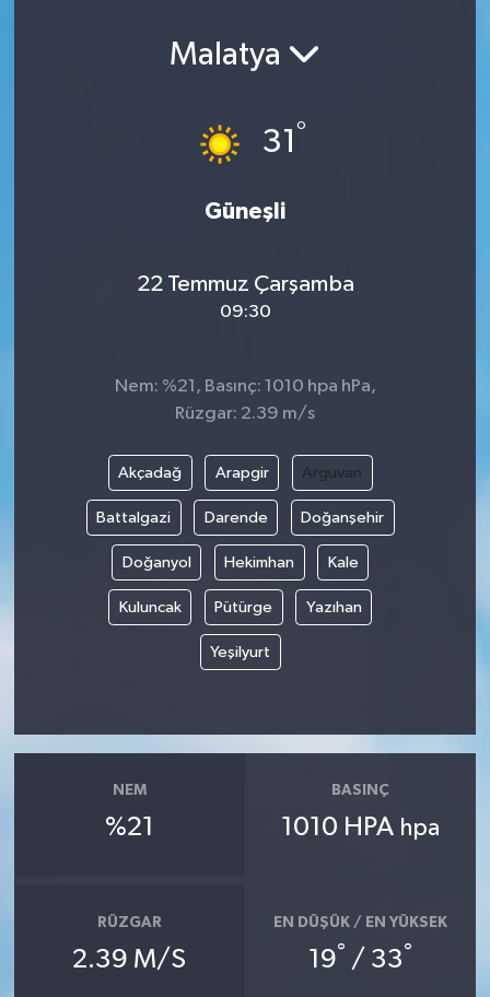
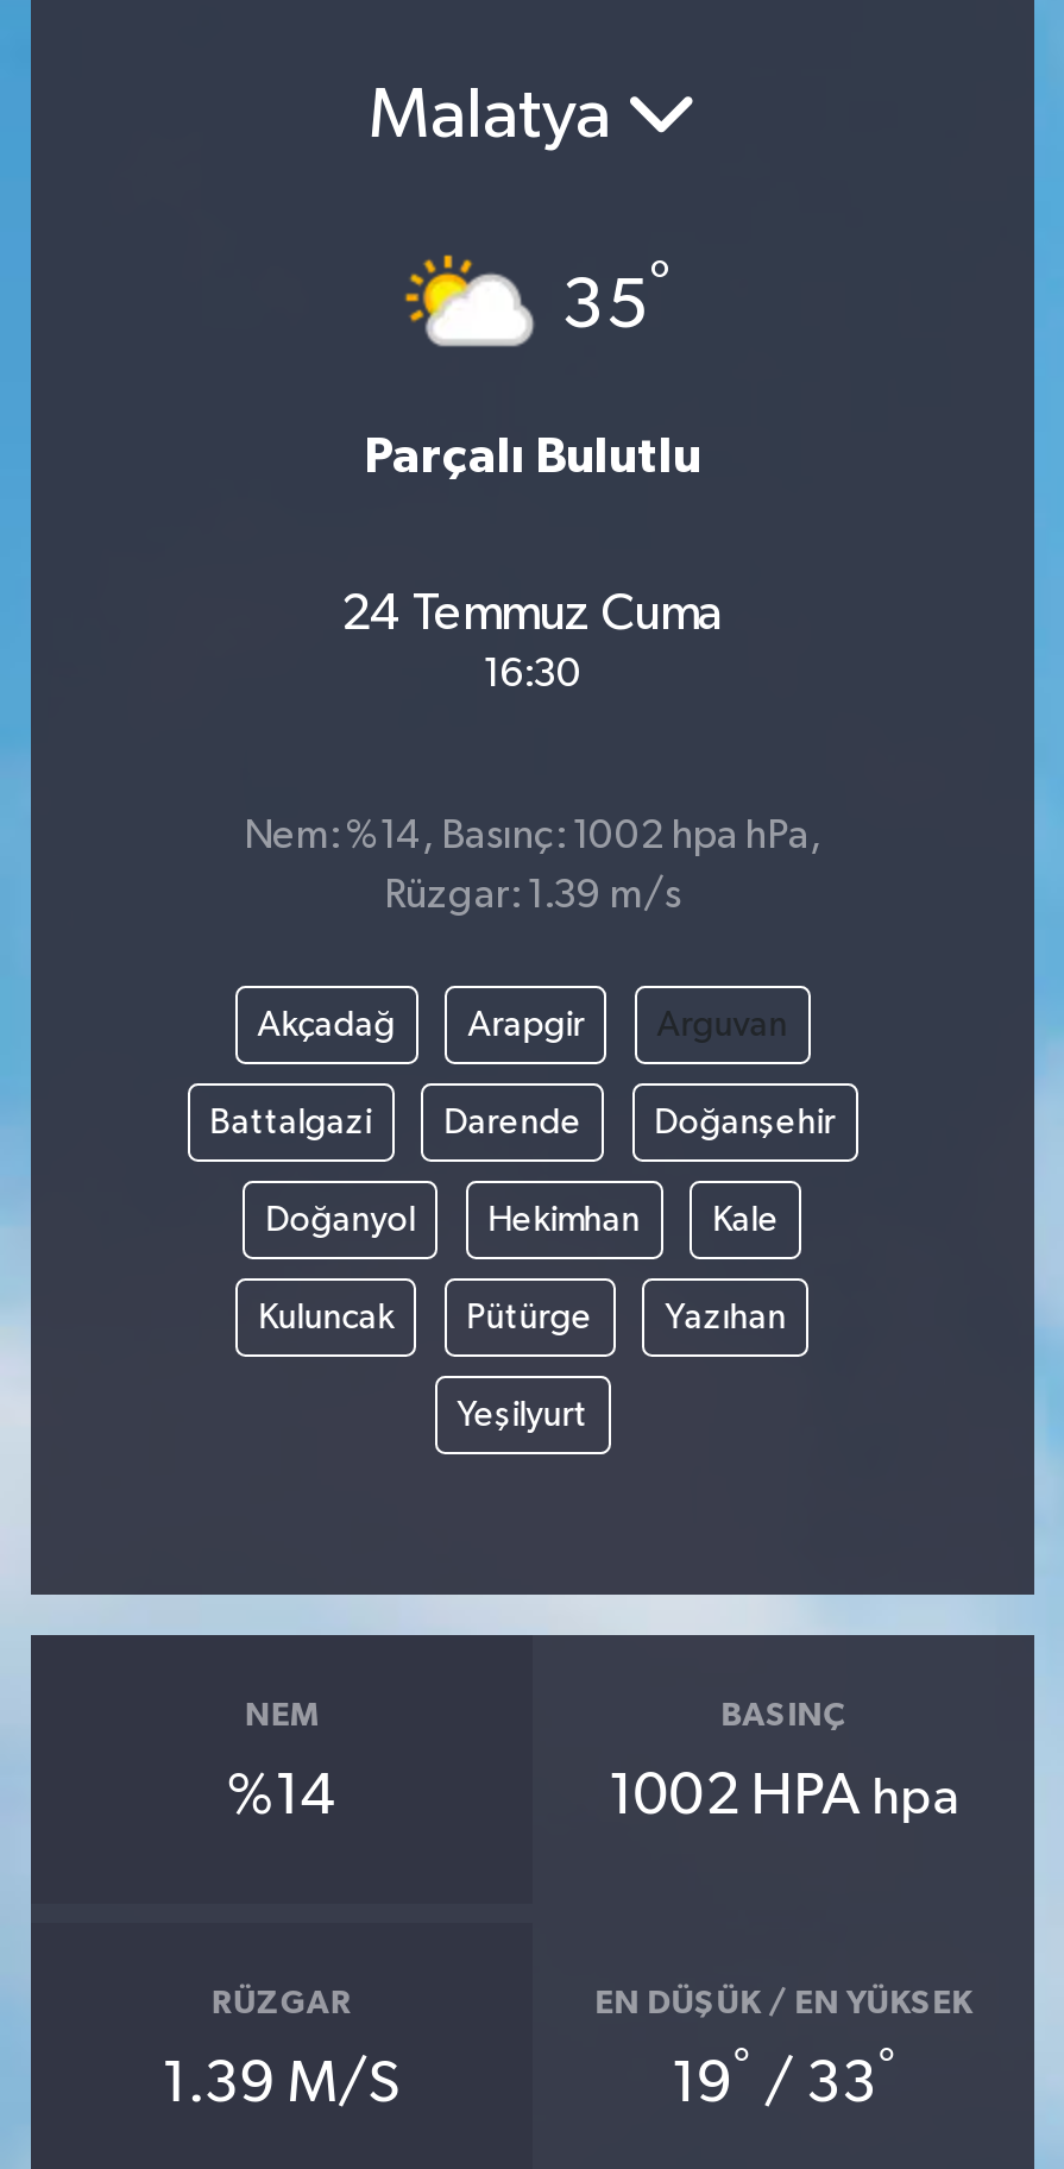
[187,119,306,165] [image] | 31° -> [404,253,670,351] [image] | 35°
[205,200,285,223] Güneşli -> [364,431,701,481] Parçalı Bulutlu
[136,273,354,322] 22 Temmuz Çarşamba | 09:30 -> [341,590,724,697] 24 Temmuz Cuma | 16:30
[114,377,376,396] Nem: %21, Basınç: 1010 hpa hPa, -> [244,817,821,857] Nem: %14, Basınç: 1002 hpa hPa,
[175,404,315,423] Rüzgar: 2.39 m/s -> [384,876,681,917] Rüzgar: 1.39 m/s
[105,815,154,841] %21 -> [227,1769,336,1826] %14
[281,815,440,841] 1010 HPA hpa -> [608,1769,960,1826] 1002 HPA hpa
[73,947,186,973] 2.39 M/S -> [161,2057,402,2114] 1.39 M/S

